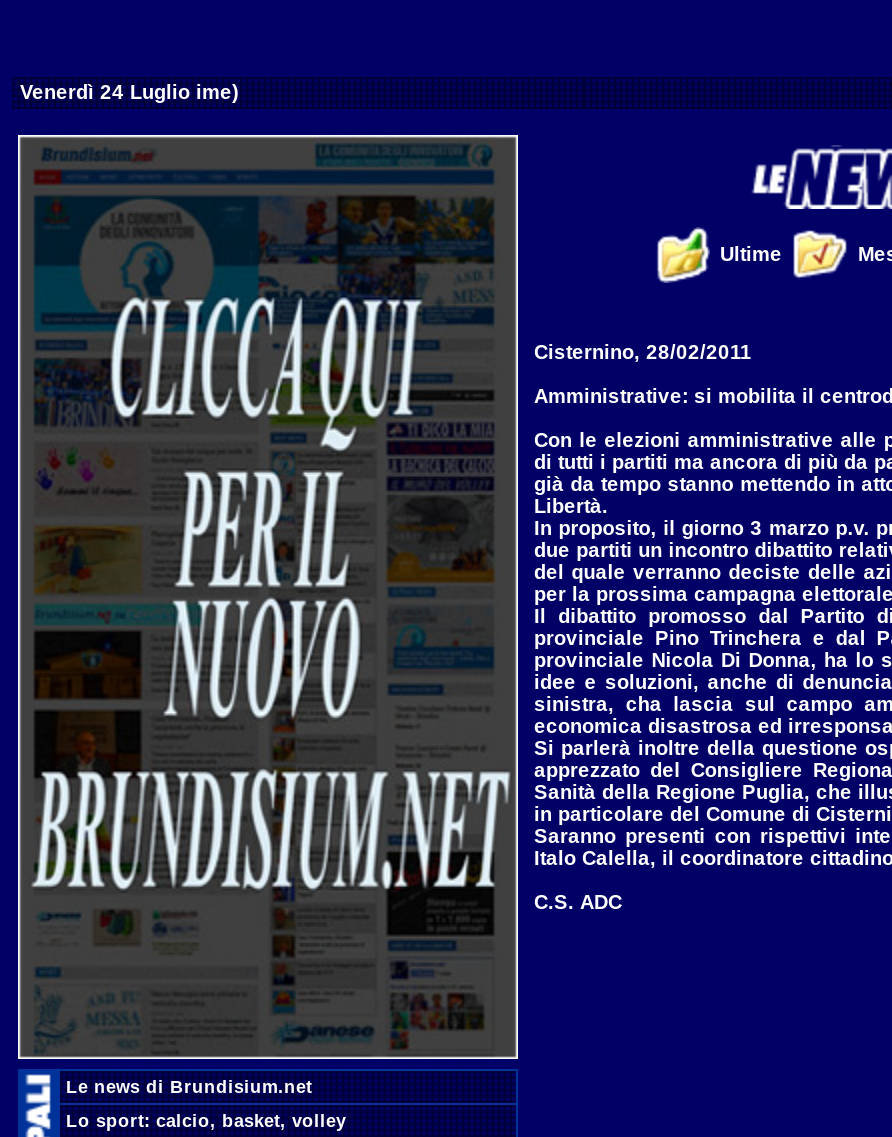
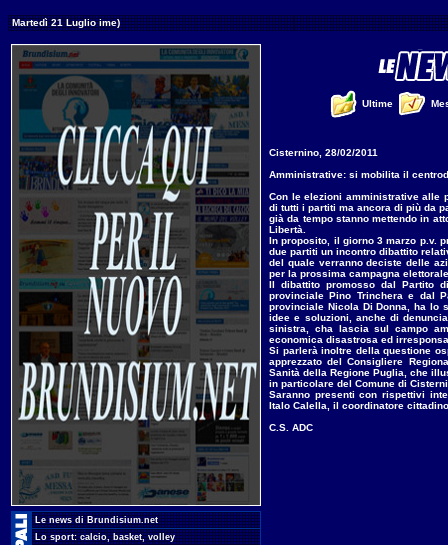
[20,81,238,103] Venerdì 24 Luglio ime) -> [12,17,120,28] Martedì 21 Luglio ime)

